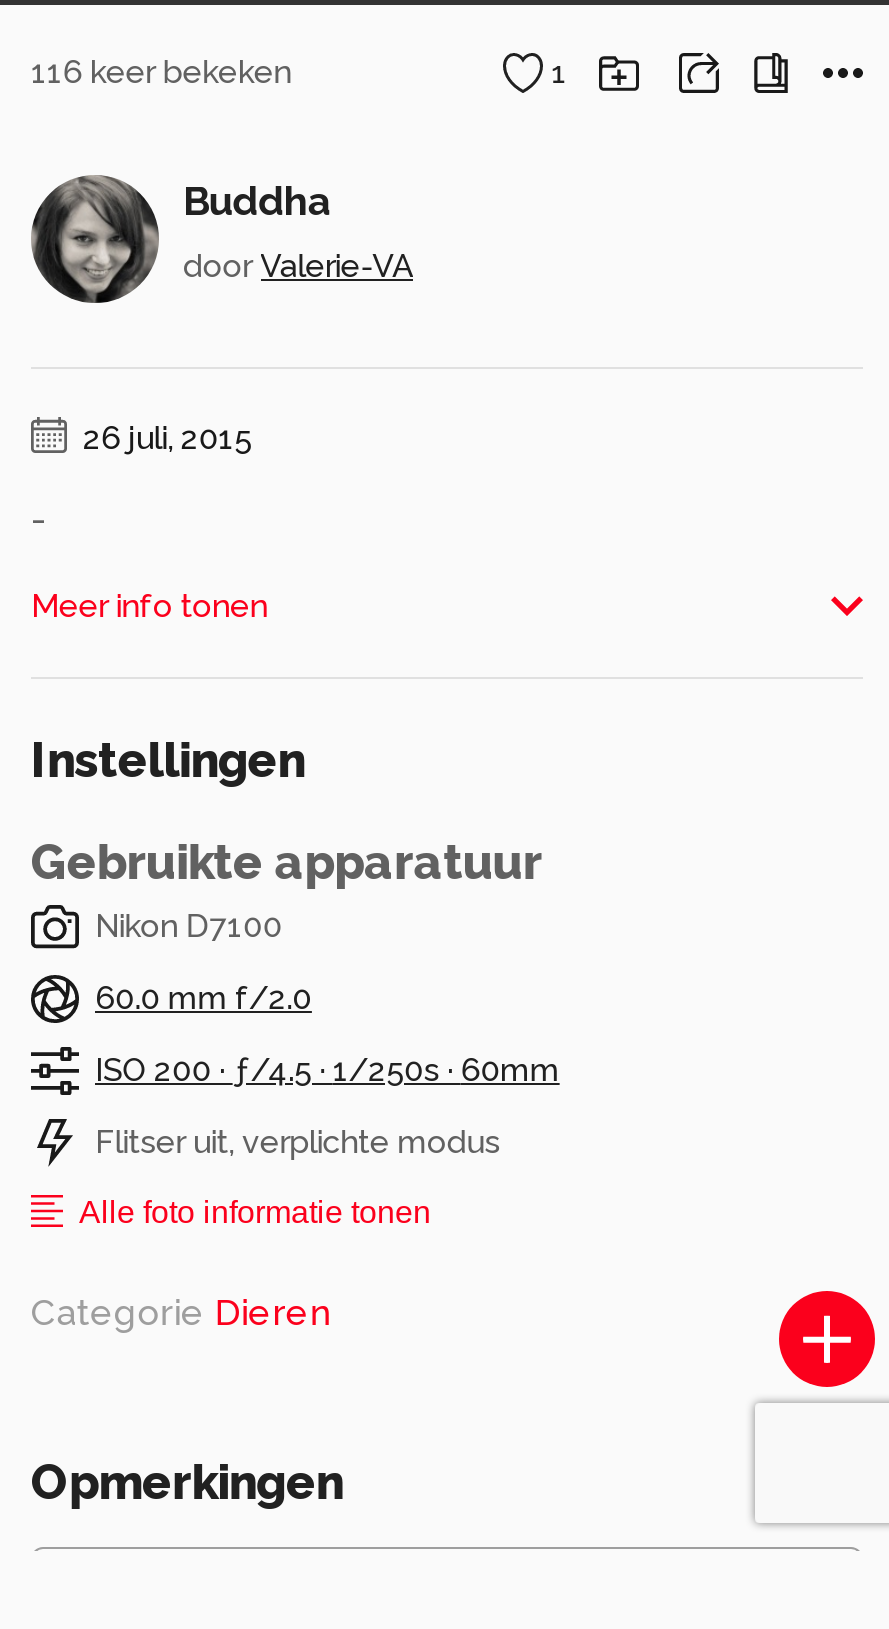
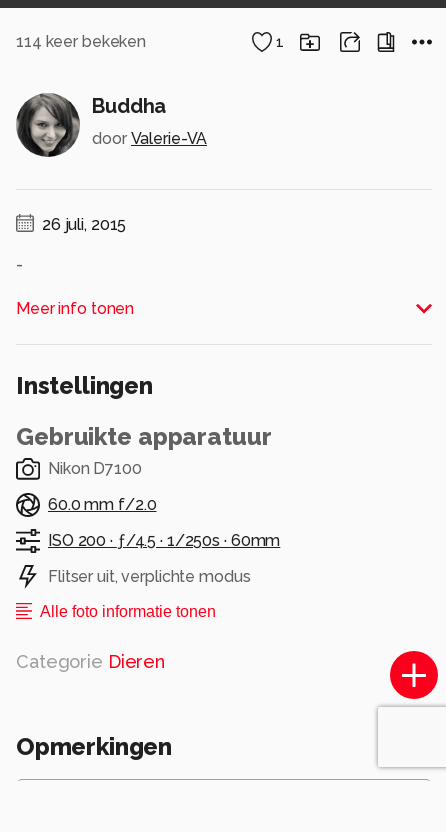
[31,53,291,91] 116 keer bekeken -> [16,32,146,51] 114 keer bekeken

